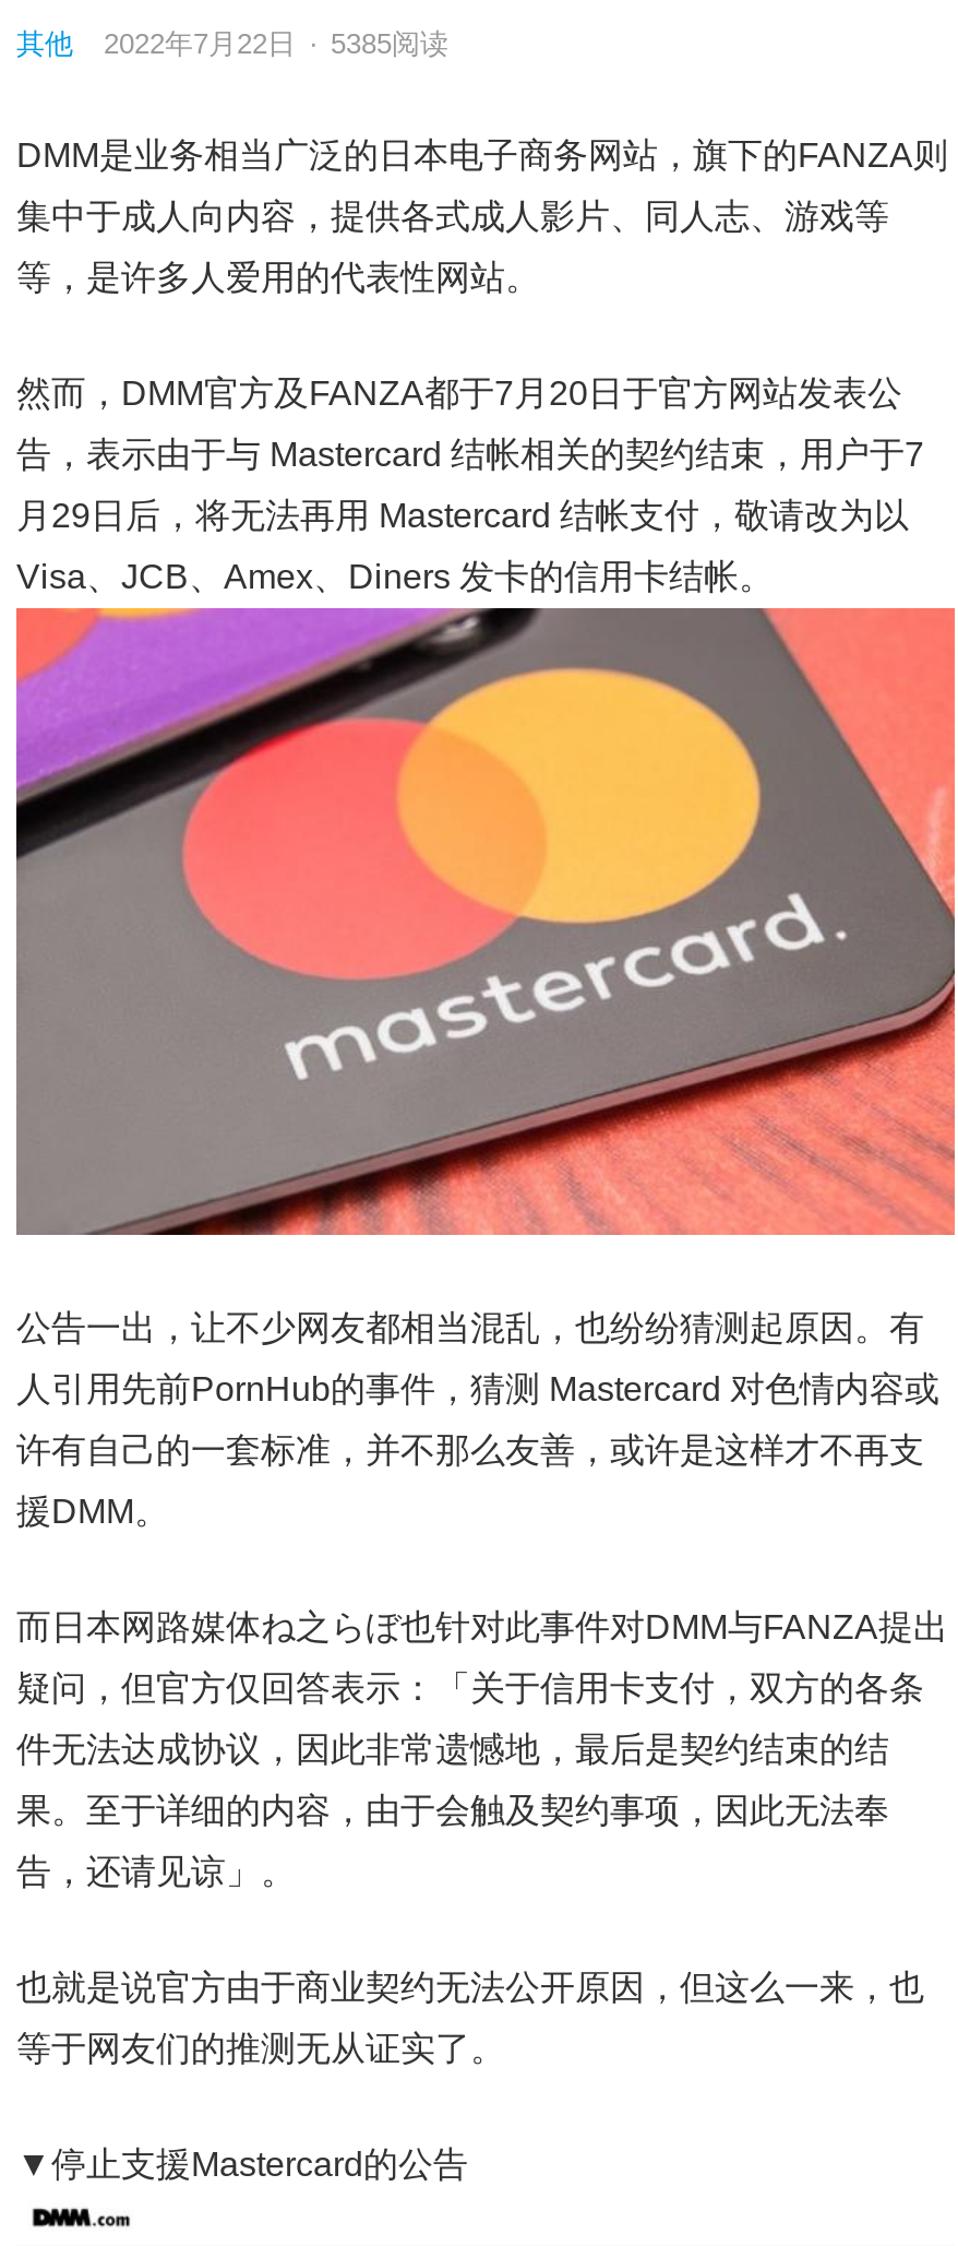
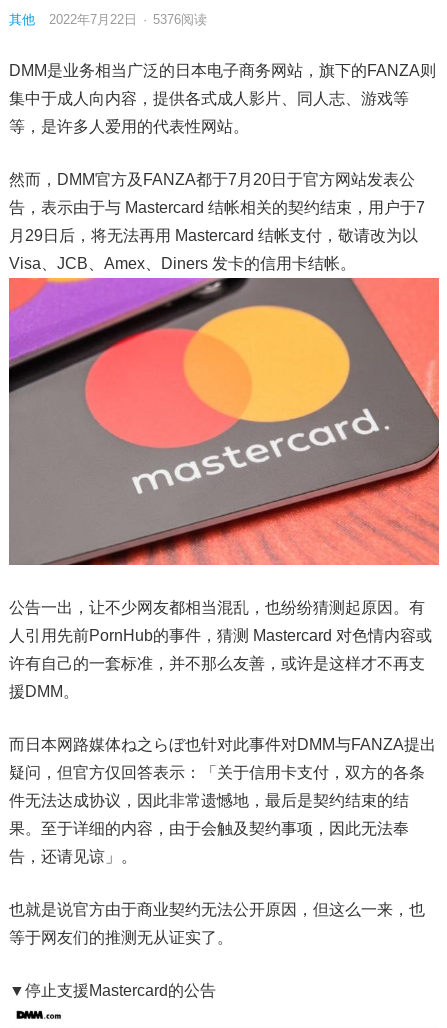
[16,27,448,60] 其他 2022年7月22日 · 5385阅读 -> [9,12,207,27] 其他 2022年7月22日 · 5376阅读

